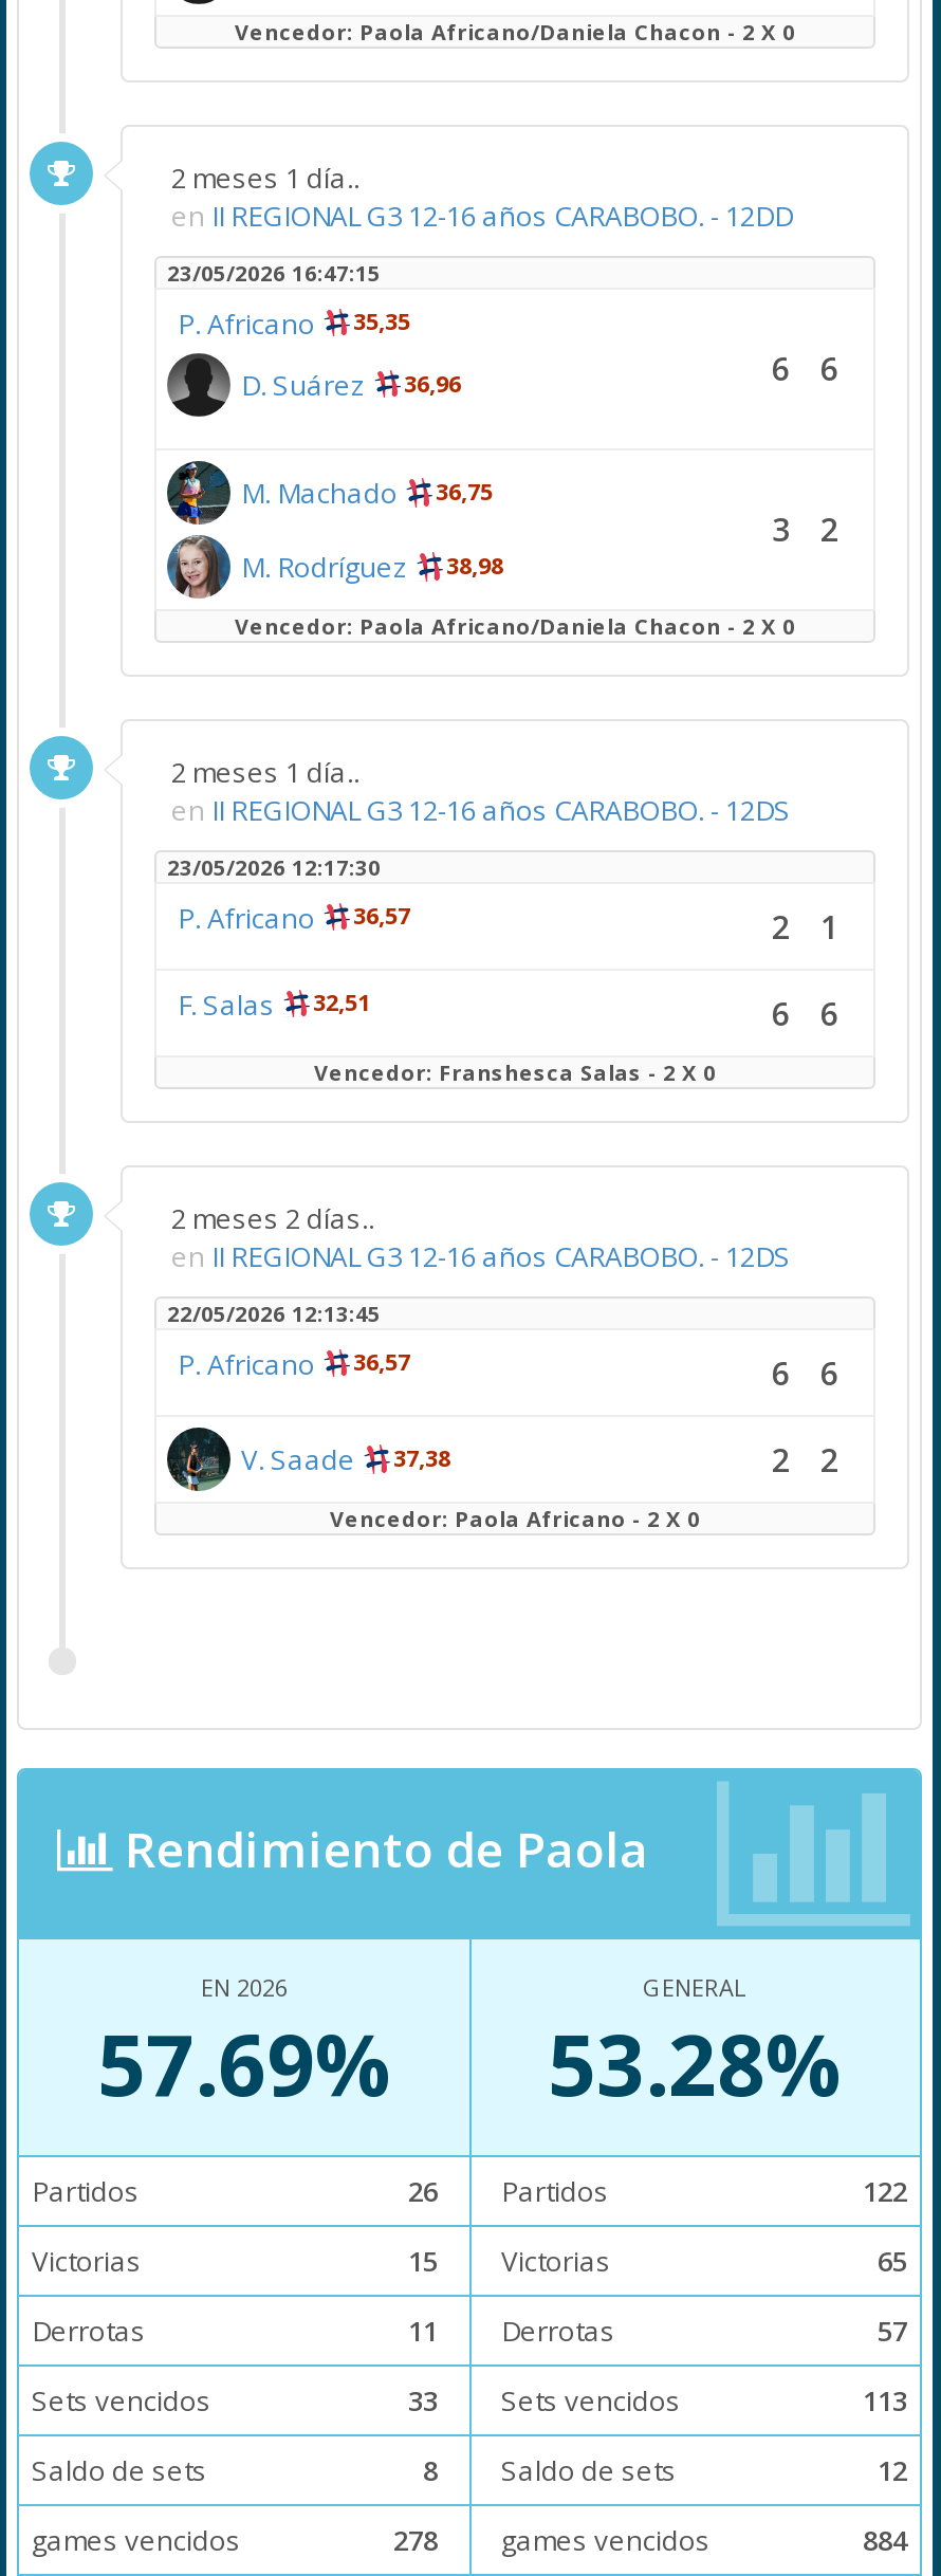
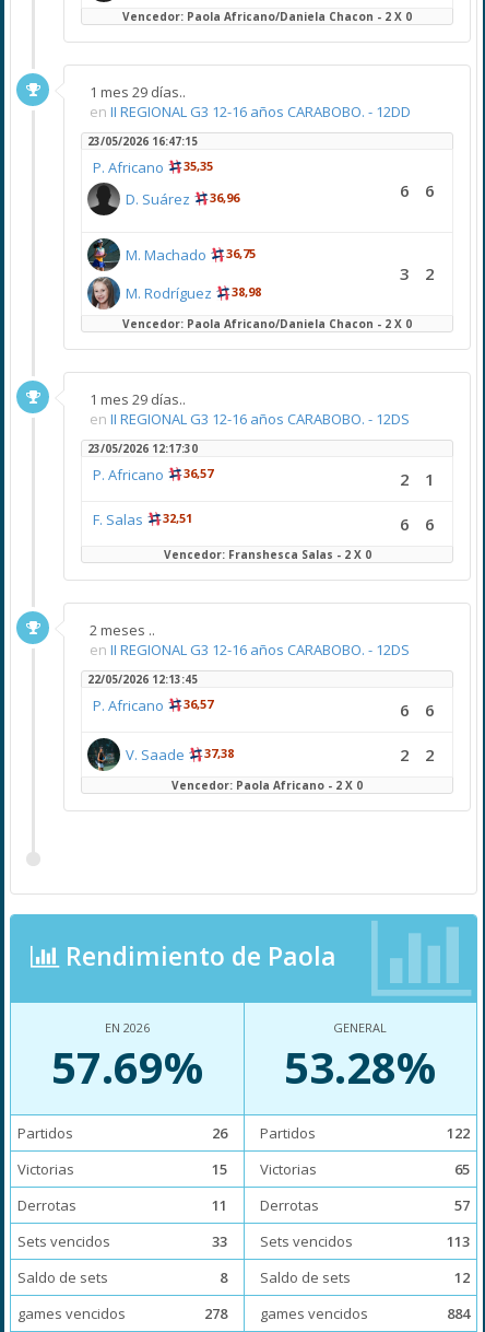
[171,159,359,197] 2 meses 1 día.. -> [90,82,186,102] 1 mes 29 días..
[171,753,359,791] 2 meses 1 día.. -> [90,389,186,409] 1 mes 29 días..
[171,1199,374,1237] 2 meses 2 días.. -> [90,620,155,640] 2 meses ..

